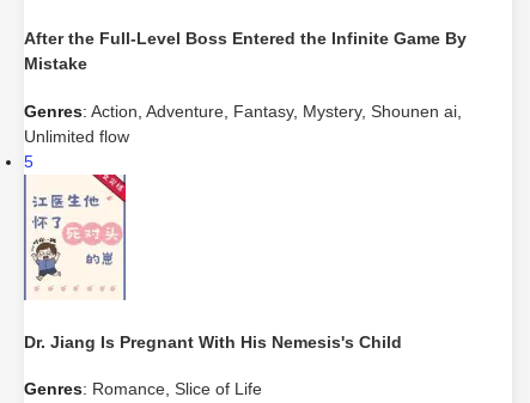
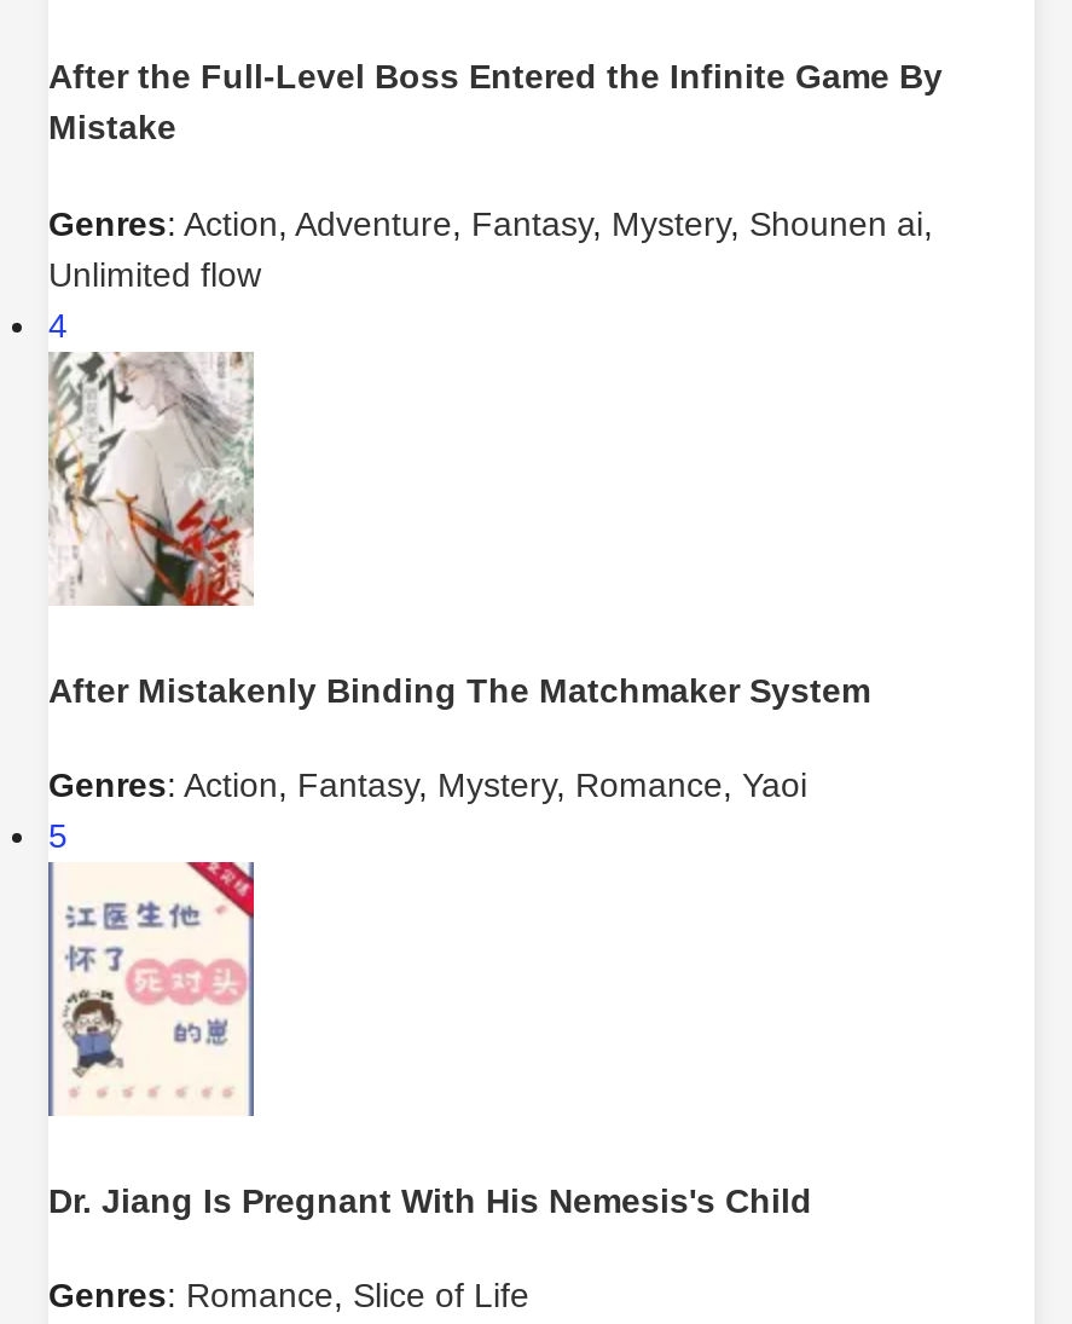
none -> [46,349,870,805] [image] | After Mistakenly Binding The Matchmaker System | Genres: Action, Fantasy, Mystery, Romance, Yaoi
none -> [48,306,68,345] 4

